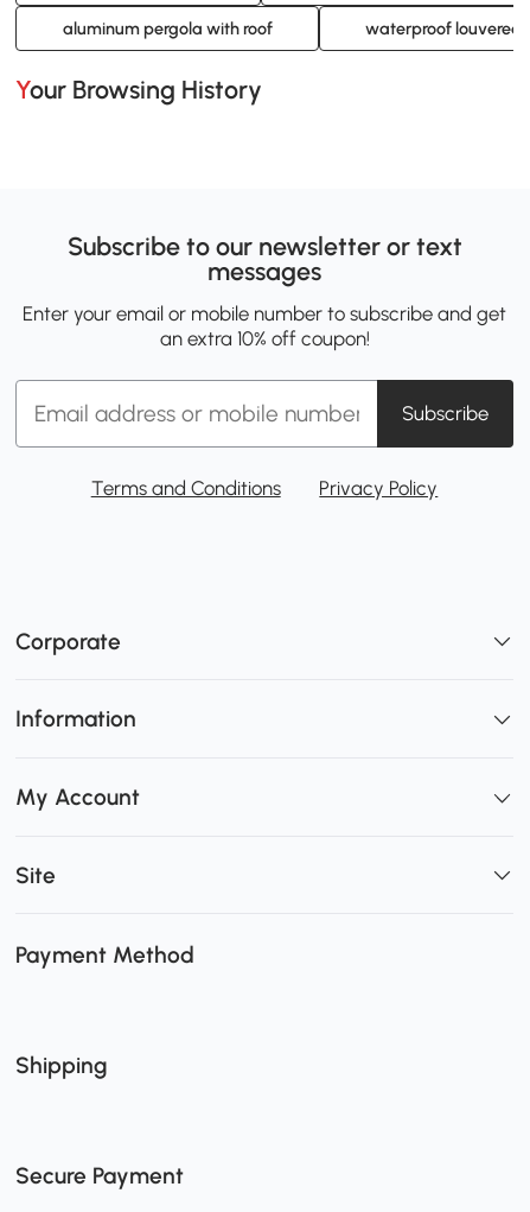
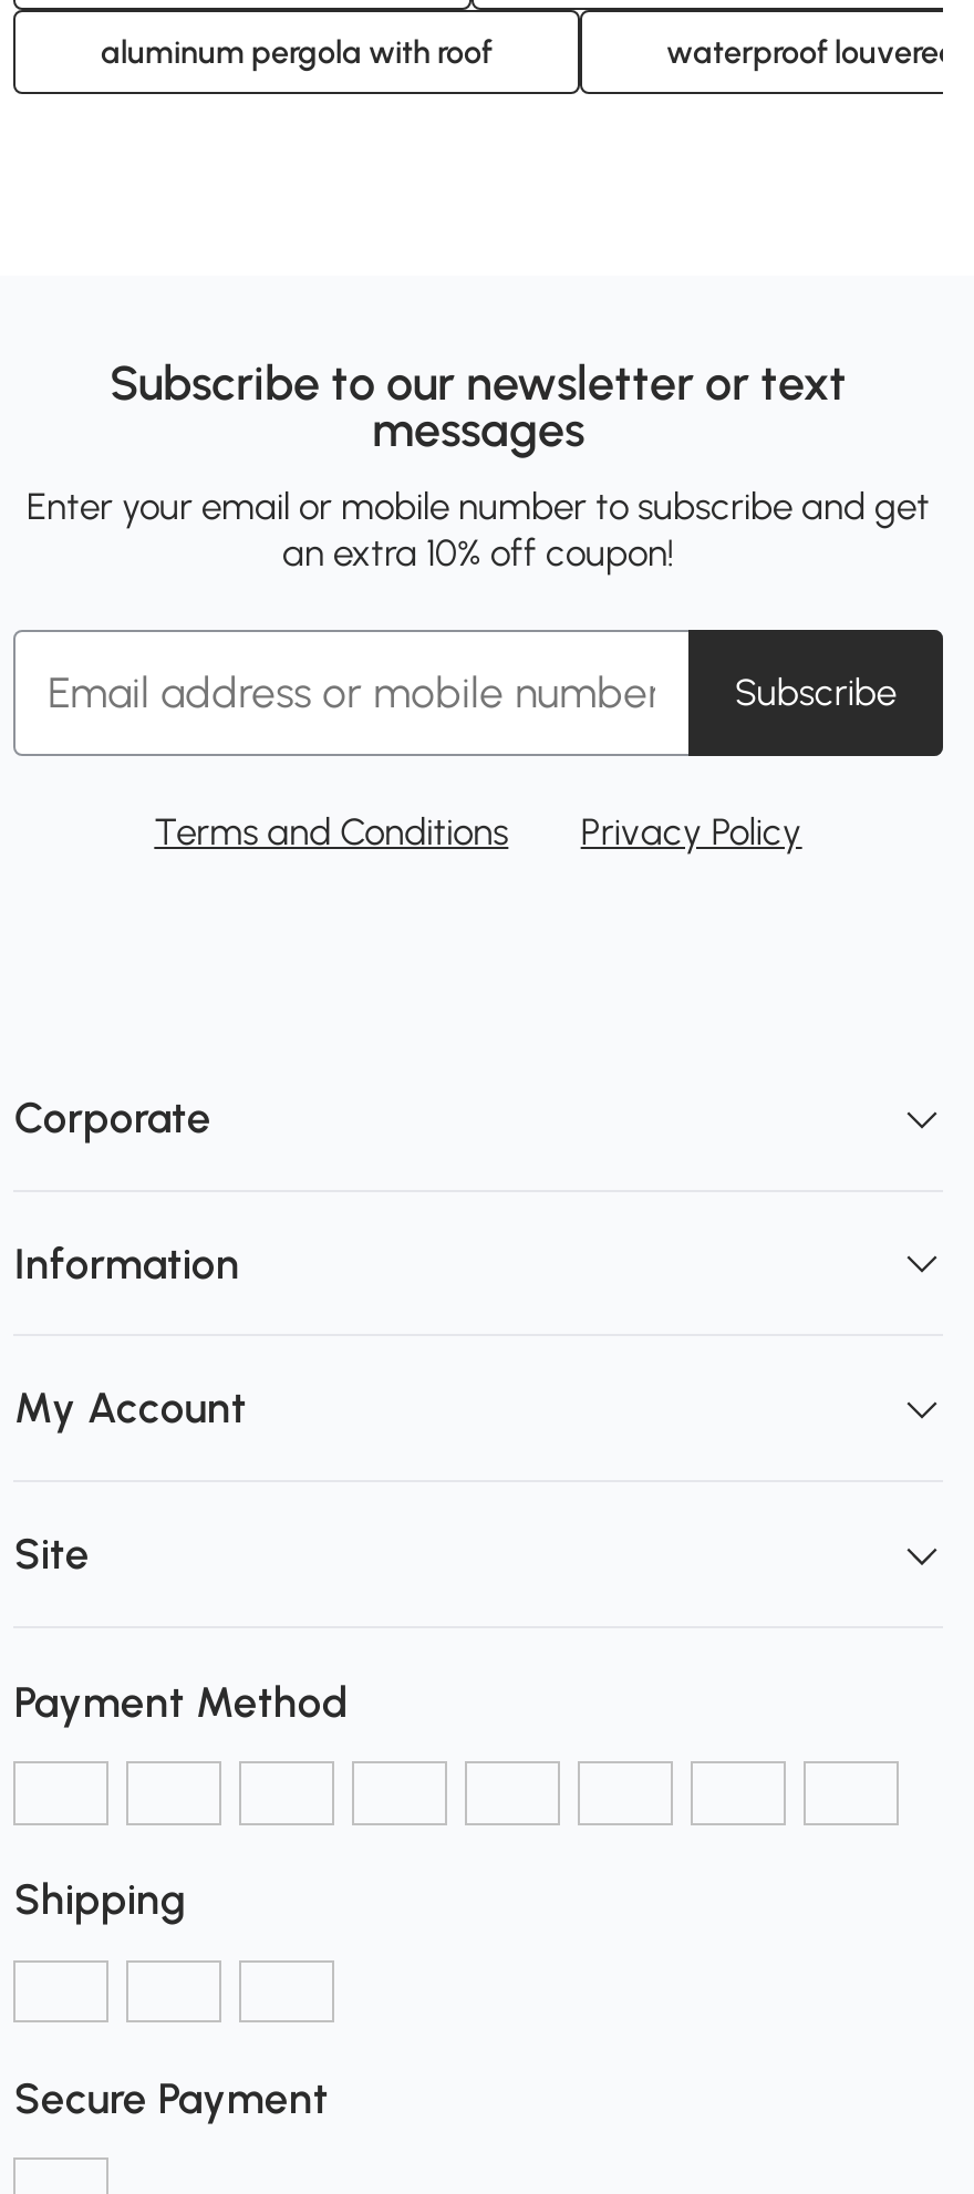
[30,75,262,104] Your Browsing History -> none

